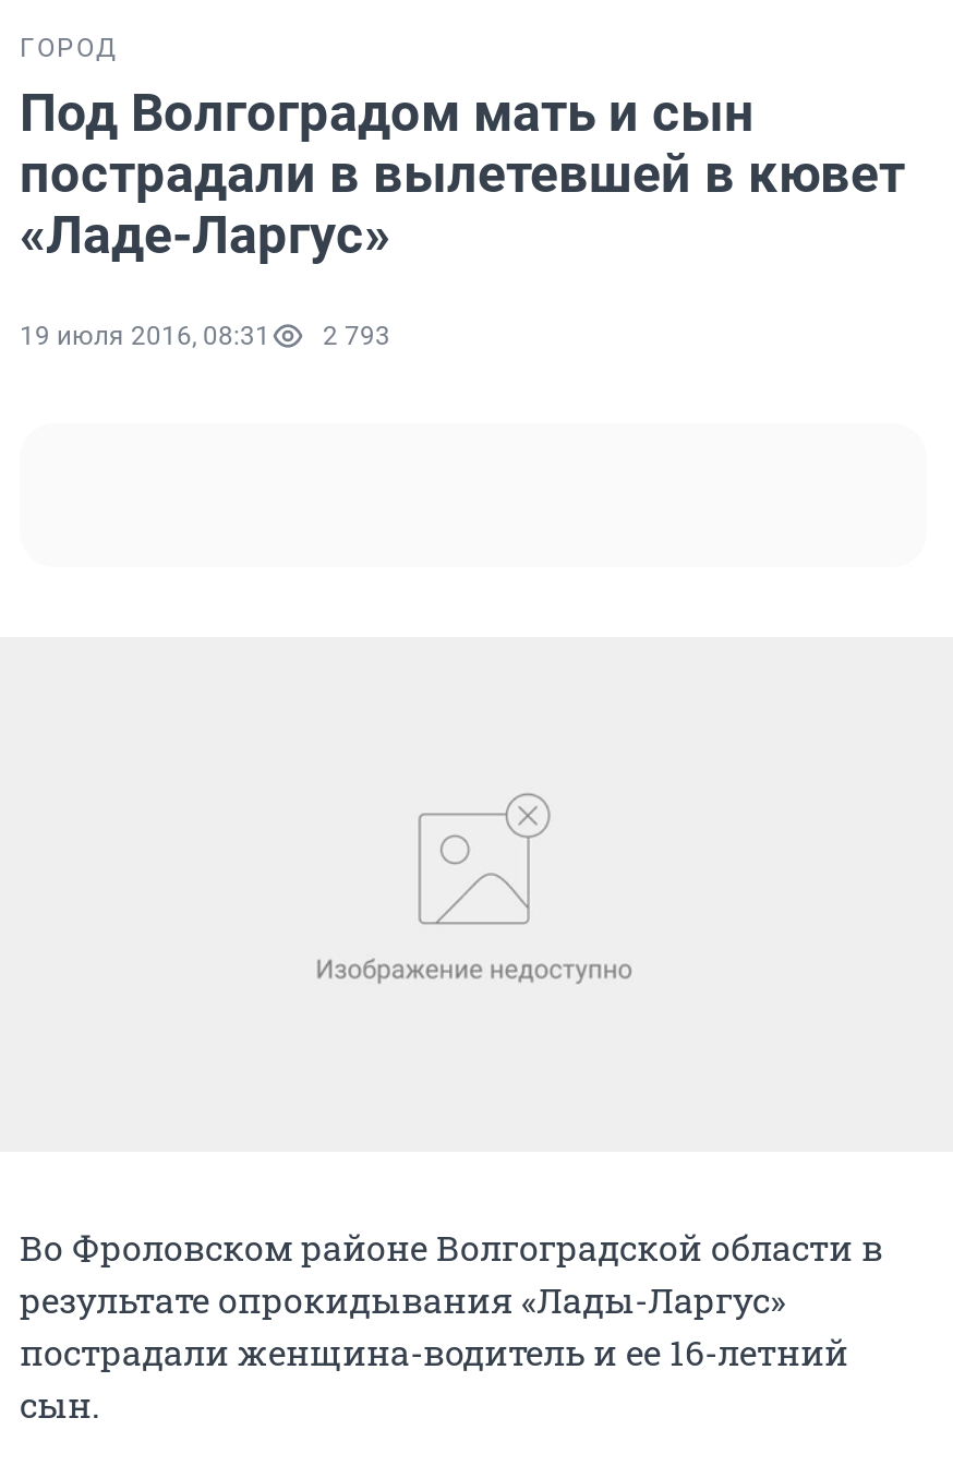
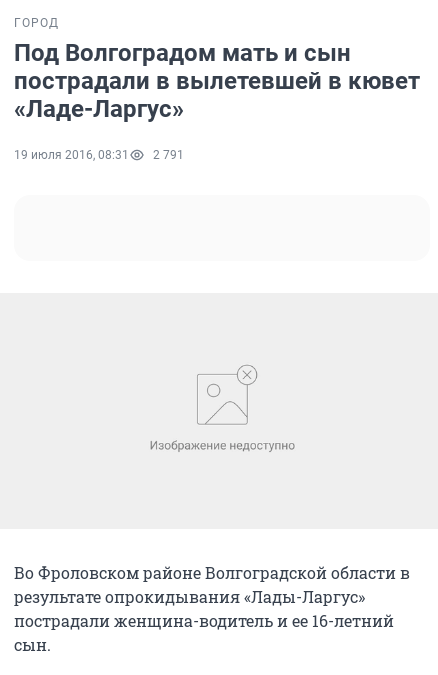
[20,321,390,351] 19 июля 2016, 08:31 2 793 -> [14,148,184,162] 19 июля 2016, 08:31 2 791

